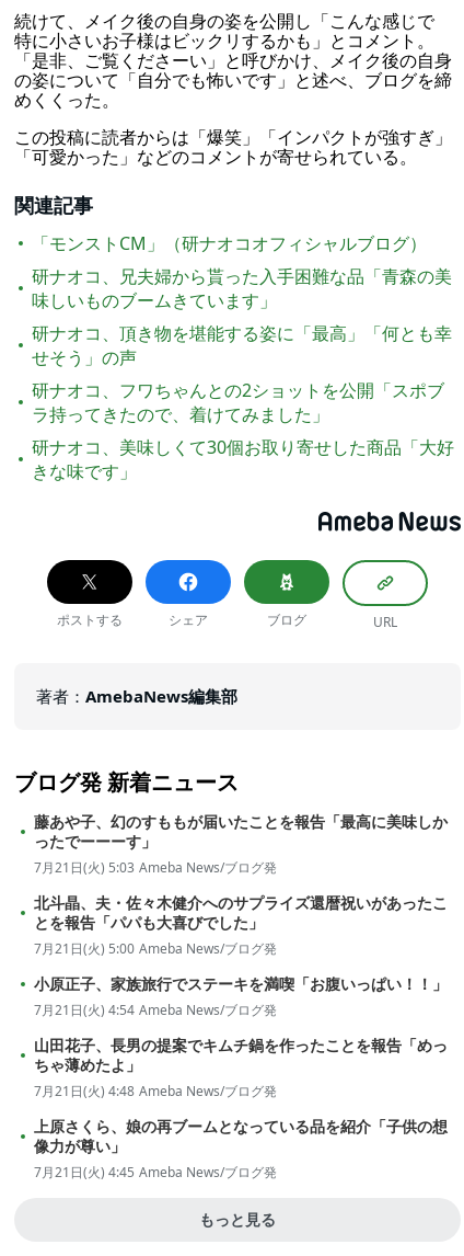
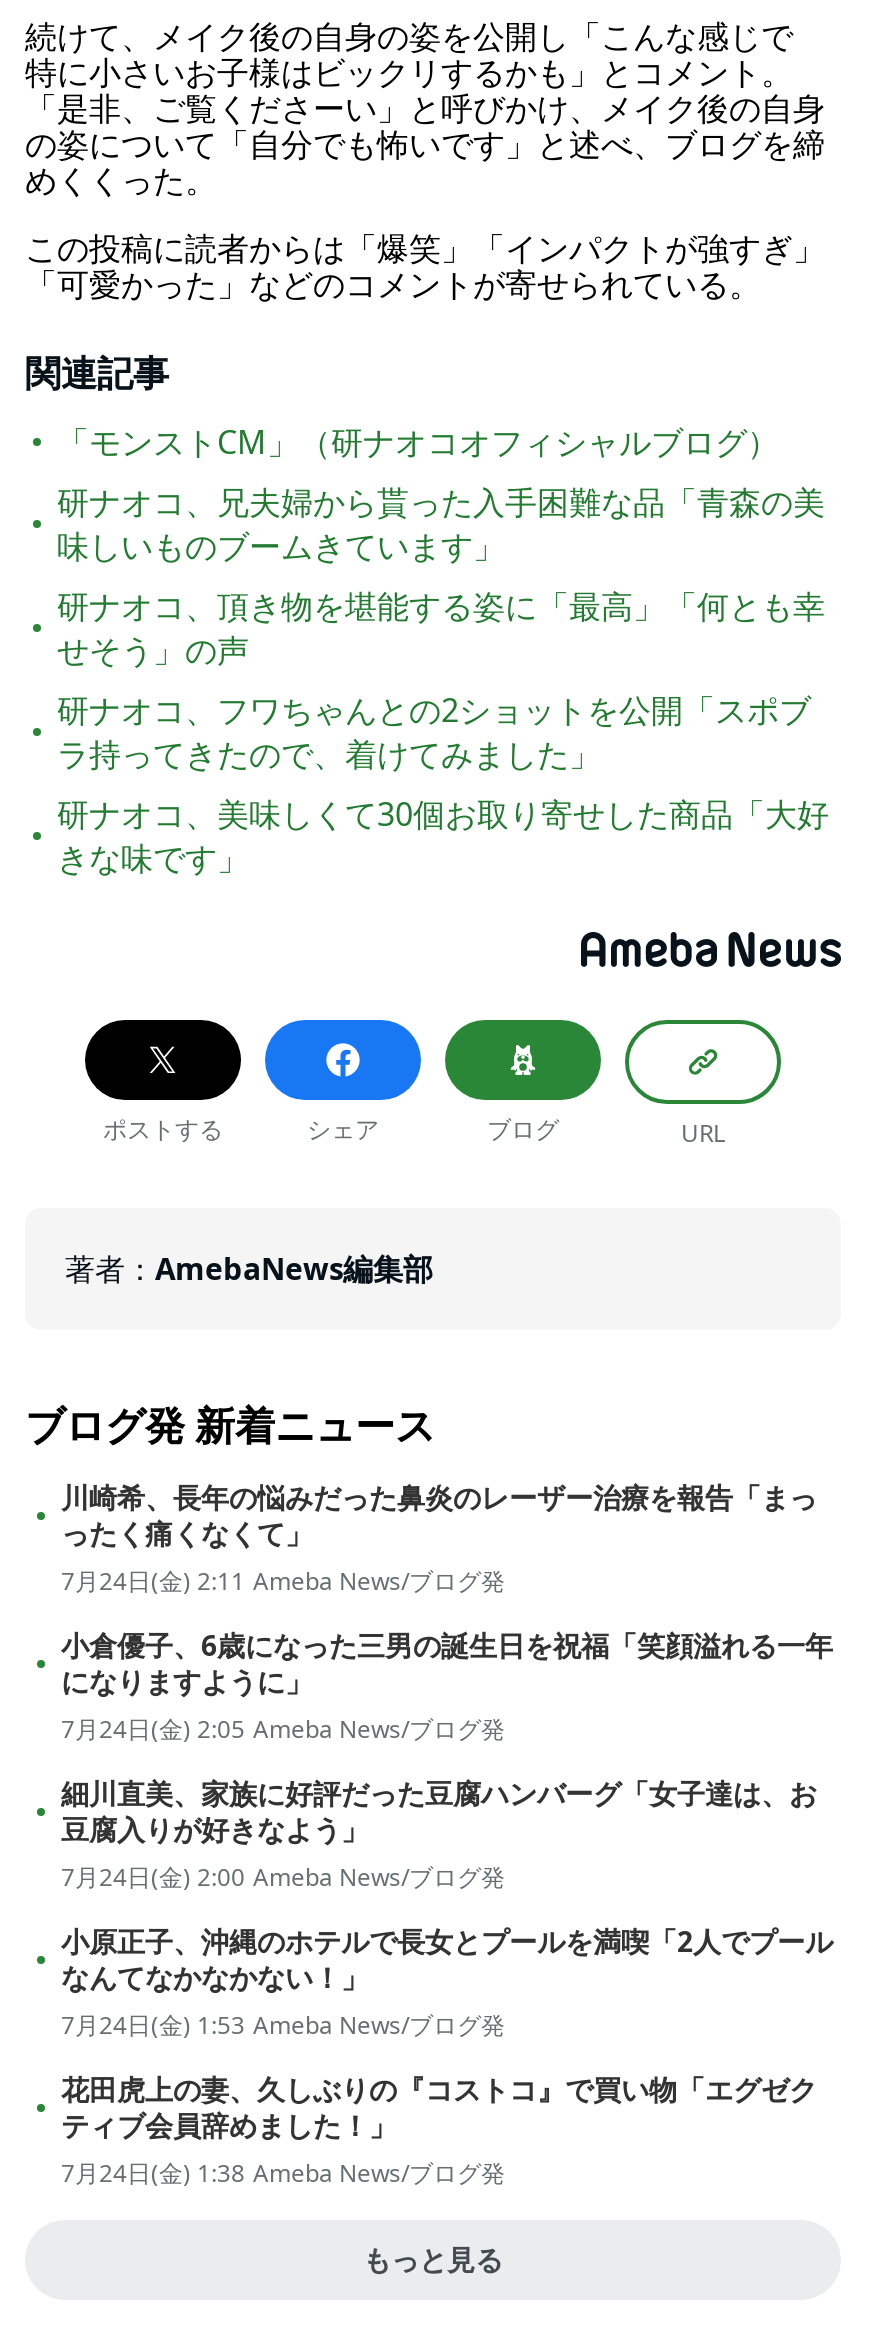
[34,811,448,877] 藤あや子、幻のすももが届いたことを報告「最高に美味しか | ったでーーーす」 | 7月21日(火) 5:03 Ameba News/ブログ発 -> [61,1478,817,1598] 川崎希、長年の悩みだった鼻炎のレーザー治療を報告「まっ | ったく痛くなくて」 | 7月24日(金) 2:11 Ameba News/ブログ発
[34,892,448,958] 北斗晶、夫・佐々木健介へのサプライズ還暦祝いがあったこ | とを報告「パパも大喜びでした」 | 7月21日(火) 5:00 Ameba News/ブログ発 -> [61,1626,833,1746] 小倉優子、6歳になった三男の誕生日を祝福「笑顔溢れる一年 | になりますように」 | 7月24日(金) 2:05 Ameba News/ブログ発
[34,973,448,1019] 小原正子、家族旅行でステーキを満喫「お腹いっぱい！！」 | 7月21日(火) 4:54 Ameba News/ブログ発 -> [61,1774,817,1894] 細川直美、家族に好評だった豆腐ハンバーグ「女子達は、お | 豆腐入りが好きなよう」 | 7月24日(金) 2:00 Ameba News/ブログ発
[34,1035,448,1100] 山田花子、長男の提案でキムチ鍋を作ったことを報告「めっ | ちゃ薄めたよ」 | 7月21日(火) 4:48 Ameba News/ブログ発 -> [61,1922,833,2042] 小原正子、沖縄のホテルで長女とプールを満喫「2人でプール | なんてなかなかない！」 | 7月24日(金) 1:53 Ameba News/ブログ発
[34,1116,448,1182] 上原さくら、娘の再ブームとなっている品を紹介「子供の想 | 像力が尊い」 | 7月21日(火) 4:45 Ameba News/ブログ発 -> [61,2070,817,2190] 花田虎上の妻、久しぶりの『コストコ』で買い物「エグゼク | ティブ会員辞めました！」 | 7月24日(金) 1:38 Ameba News/ブログ発

